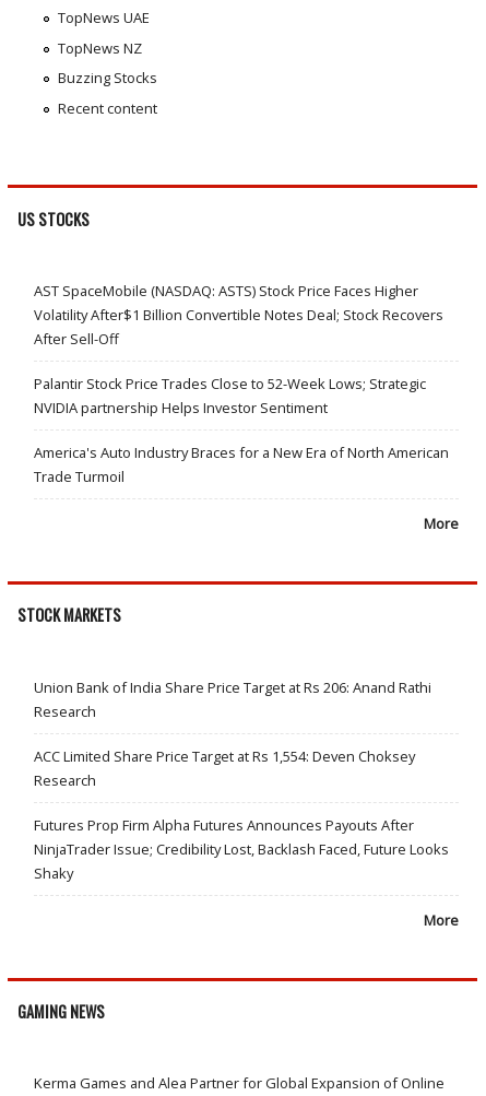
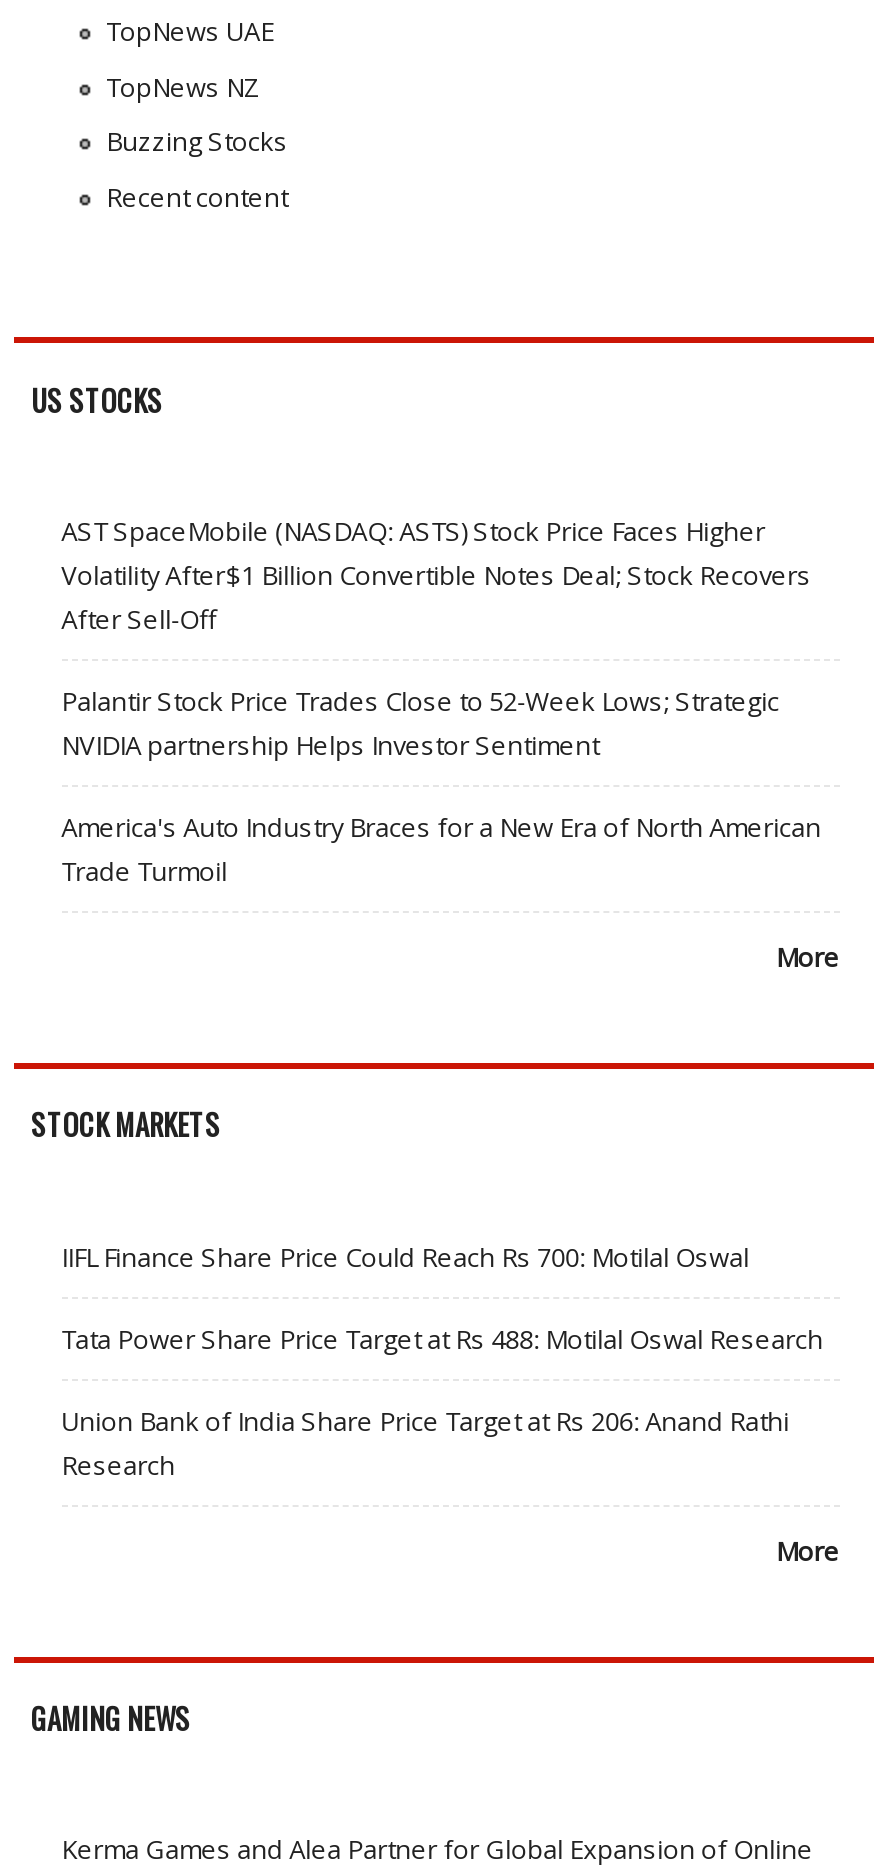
none -> [61,1238,823,1356] IIFL Finance Share Price Could Reach Rs 700: Motilal Oswal | Tata Power Share Price Target at Rs 488: Motilal Oswal Research
moved [33,677,431,721] -> [61,1402,789,1482]: Union Bank of India Share Price Target at Rs 206: Anand Rathi | Research
[33,746,448,883] ACC Limited Share Price Target at Rs 1,554: Deven Choksey | Research | Futures Prop Firm Alpha Futures Announces Payouts After | NinjaTrader Issue; Credibility Lost, Backlash Faced, Future Looks | Shaky -> none

